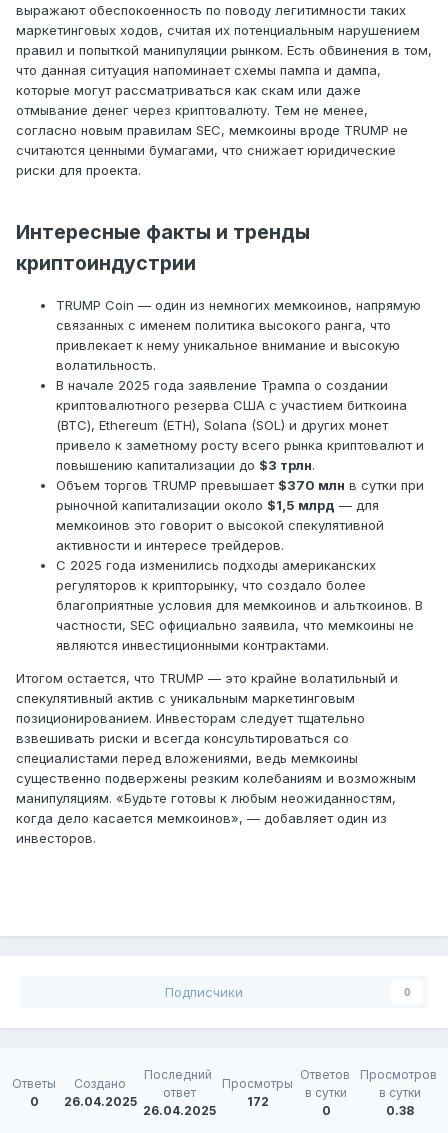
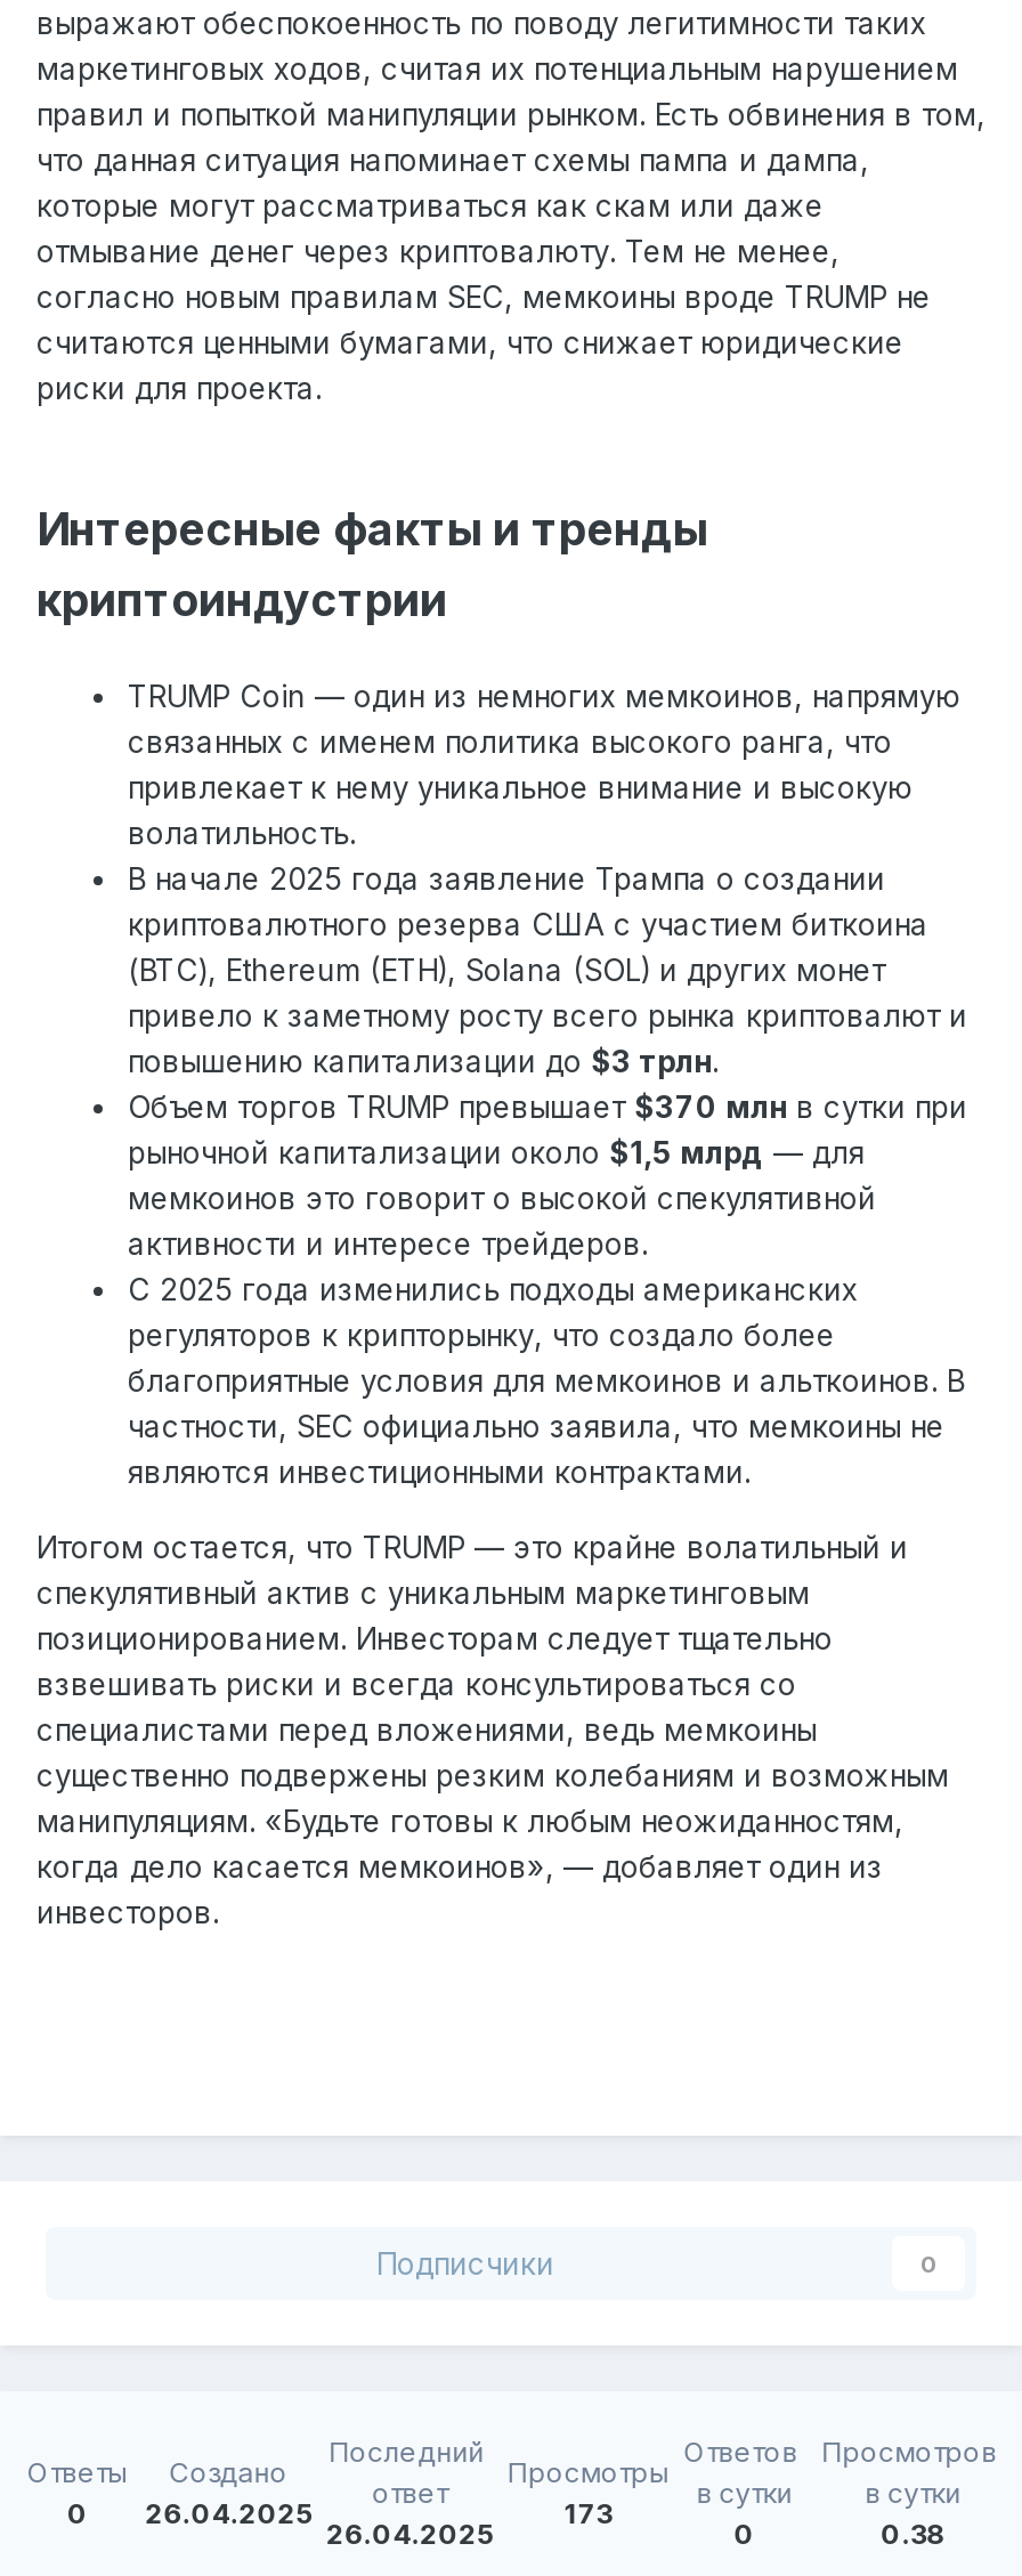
[247,1094,269,1109] 172 -> [564,2497,612,2531] 173

